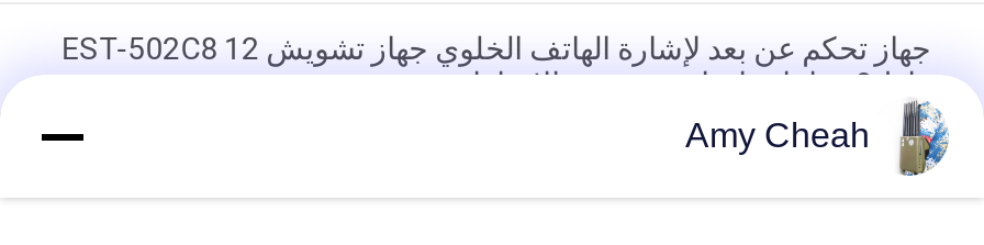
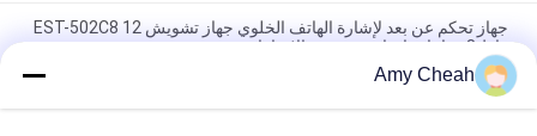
[879,105,949,178] [image] -> [478,58,518,98] [image]

